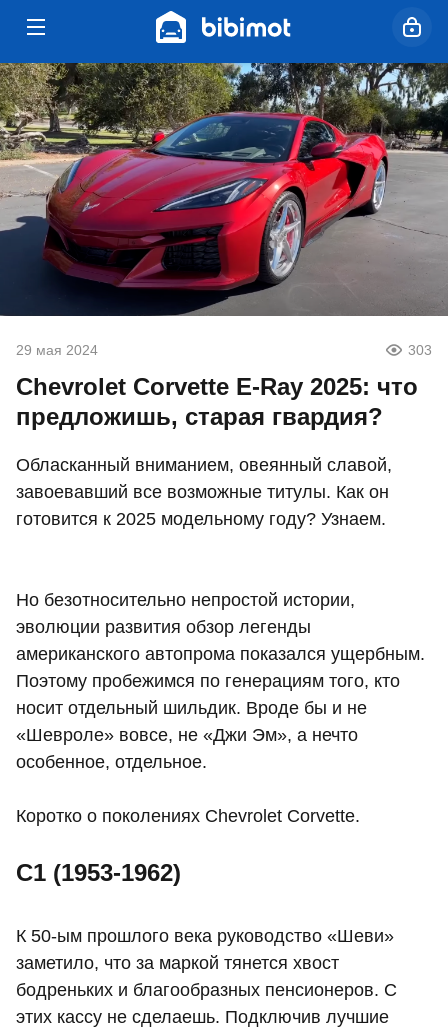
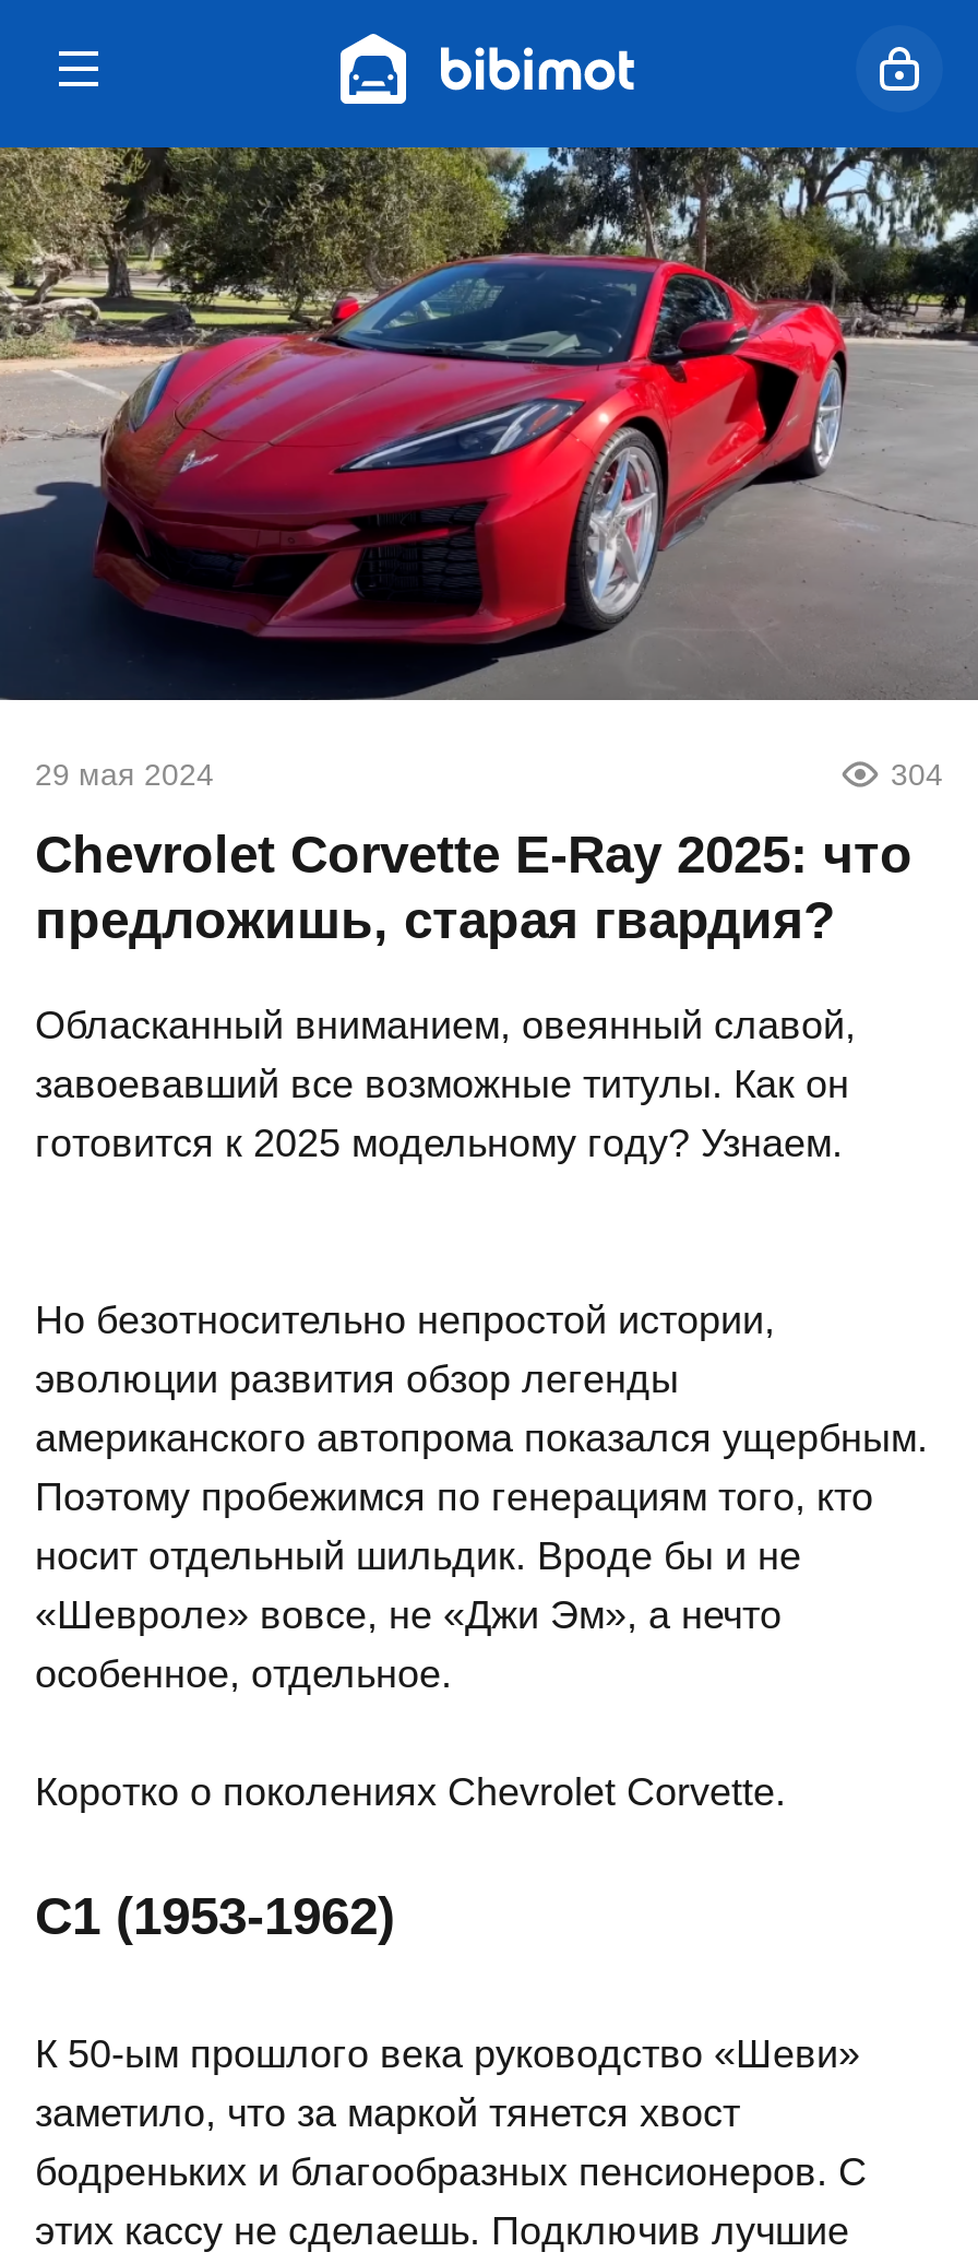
[408,342,432,358] 303 -> [891,757,943,792] 304

